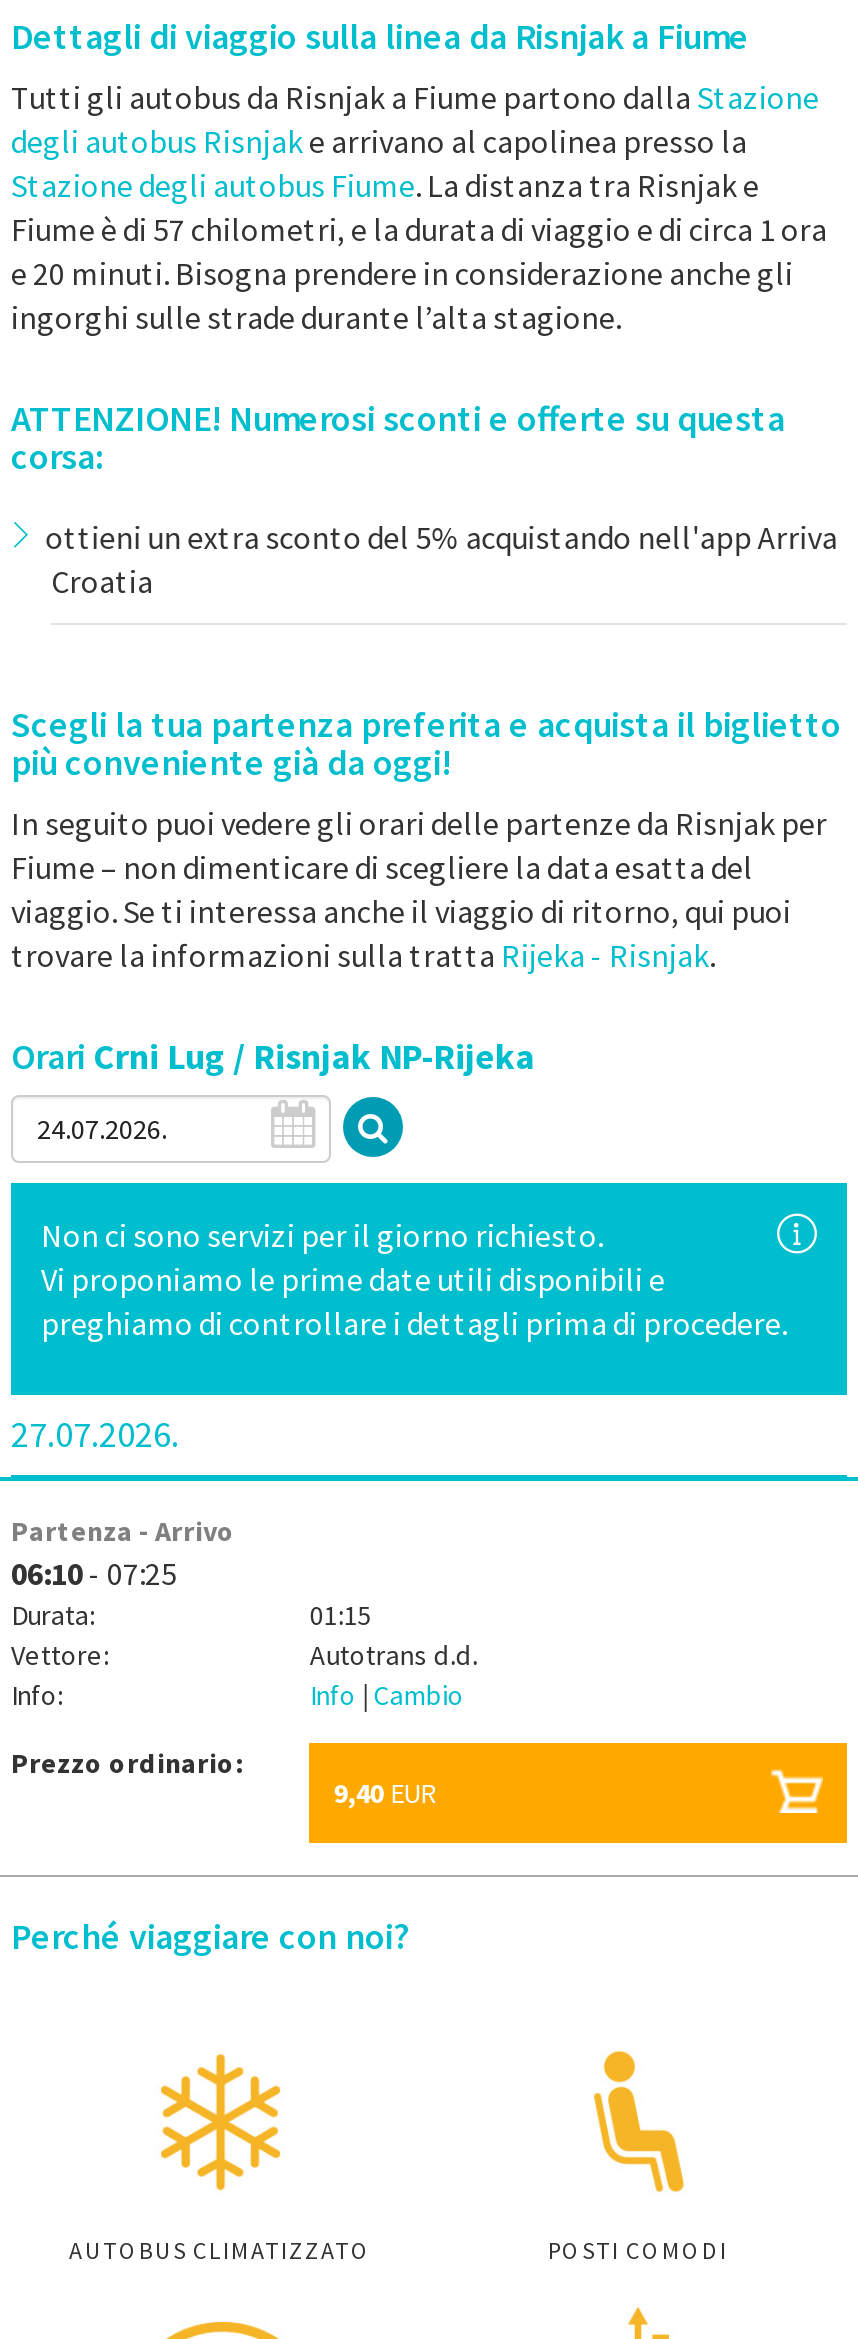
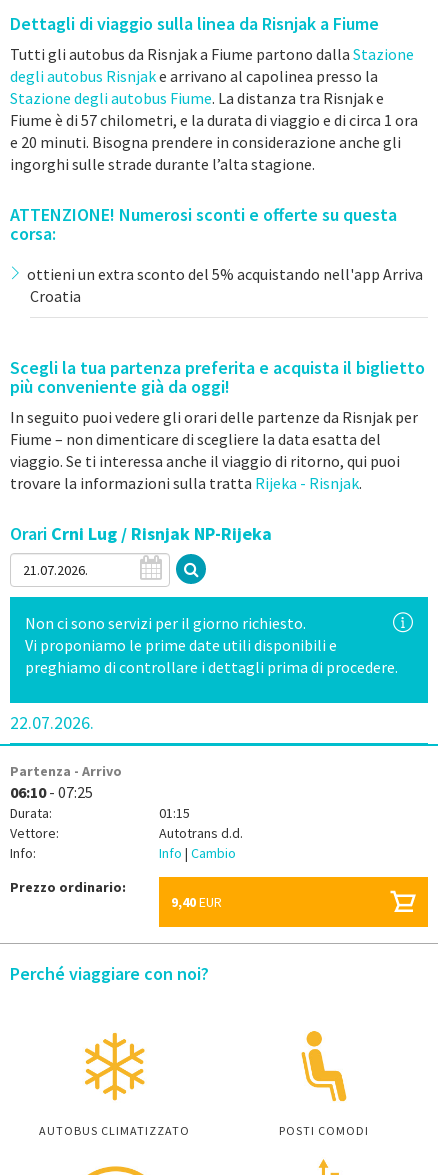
[11,1411,179,1457] 27.07.2026. -> [10,711,94,734] 22.07.2026.

